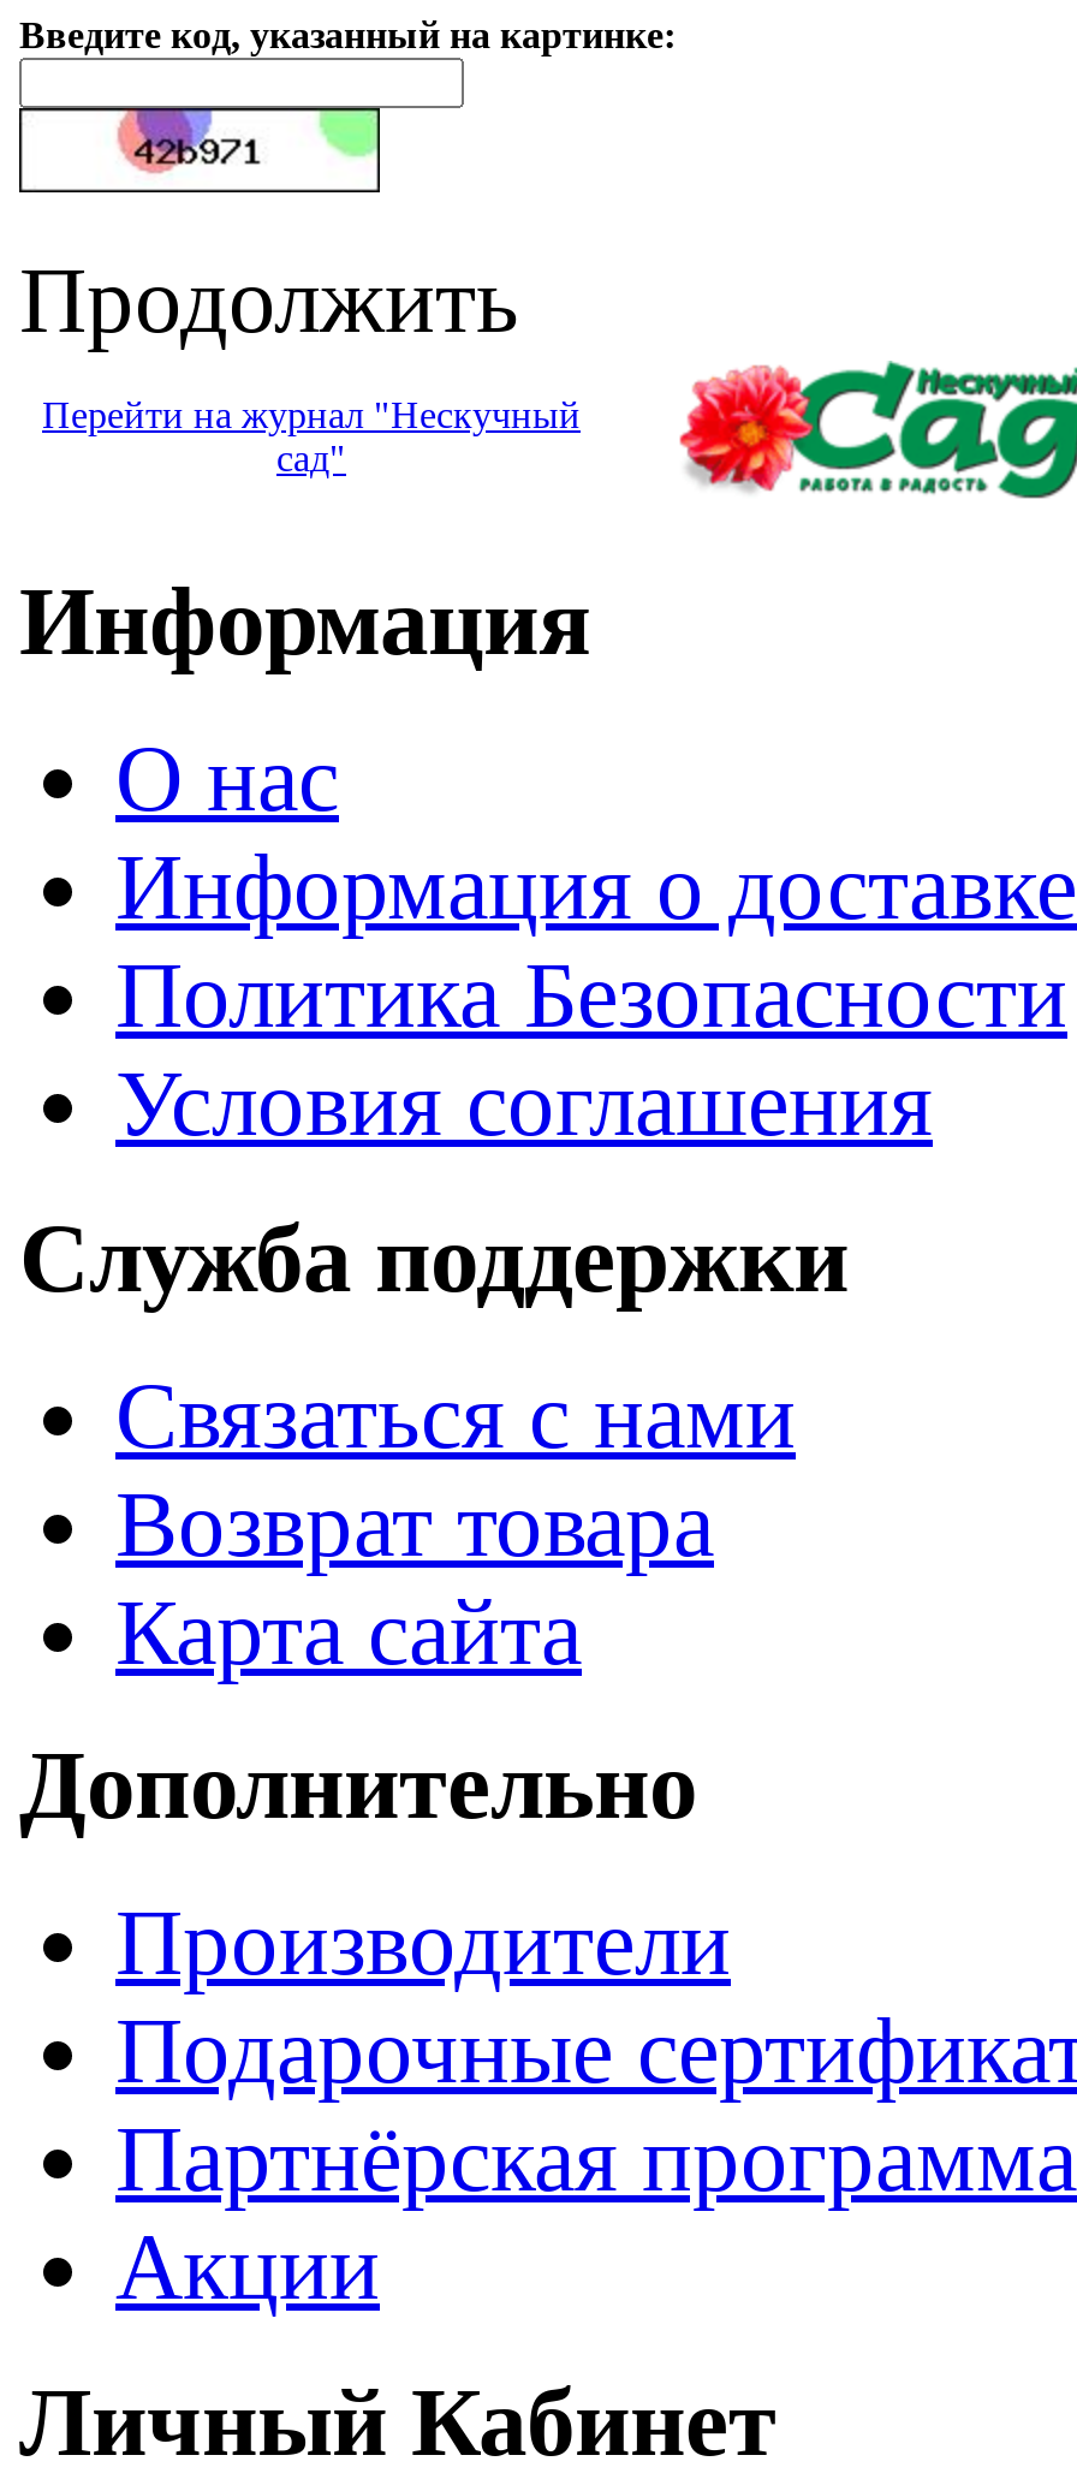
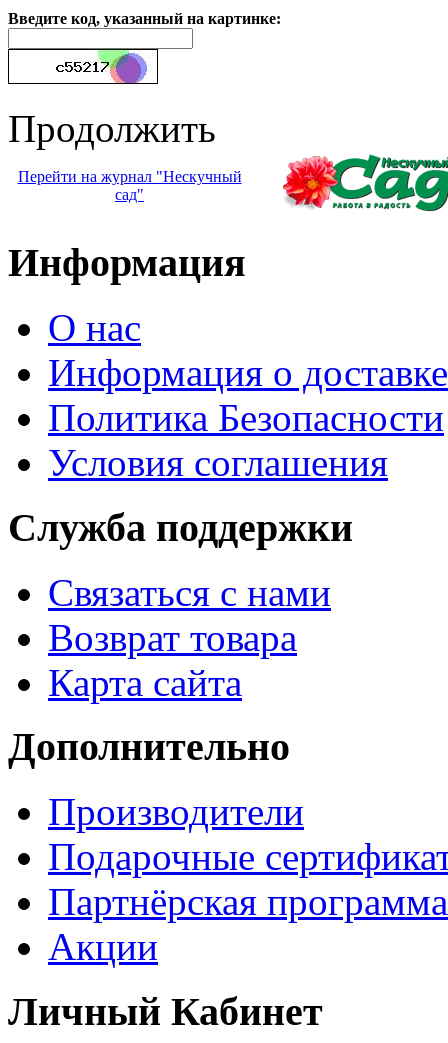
[115,108,377,192] [image] -> [49,49,157,84] [image]

